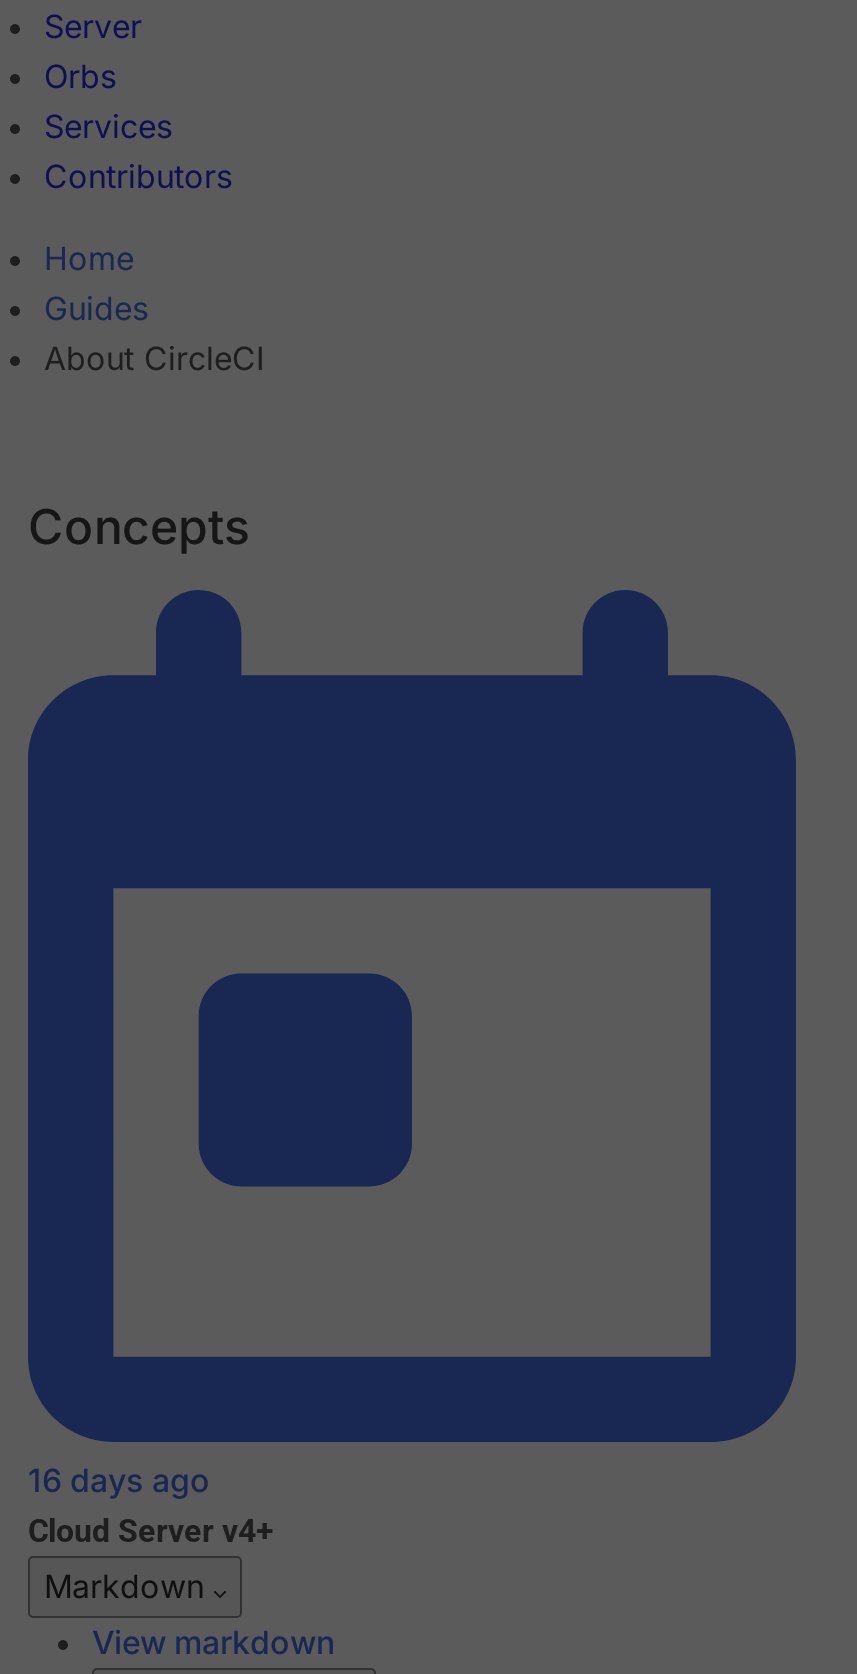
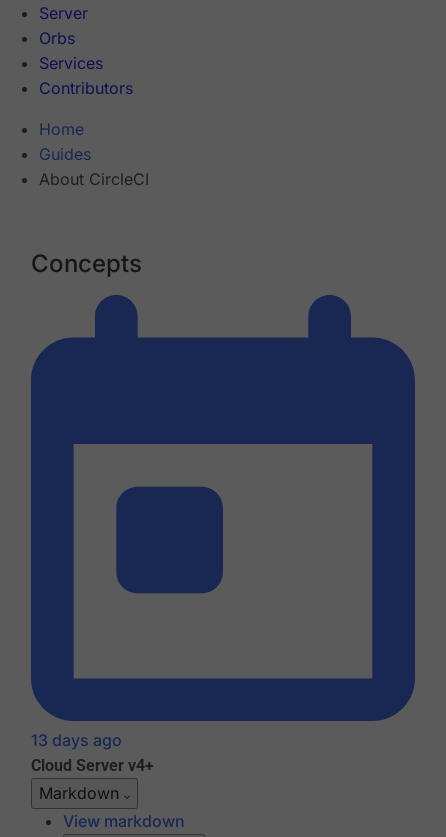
[28,1461,210,1501] 16 days ago -> [31,730,122,750] 13 days ago

